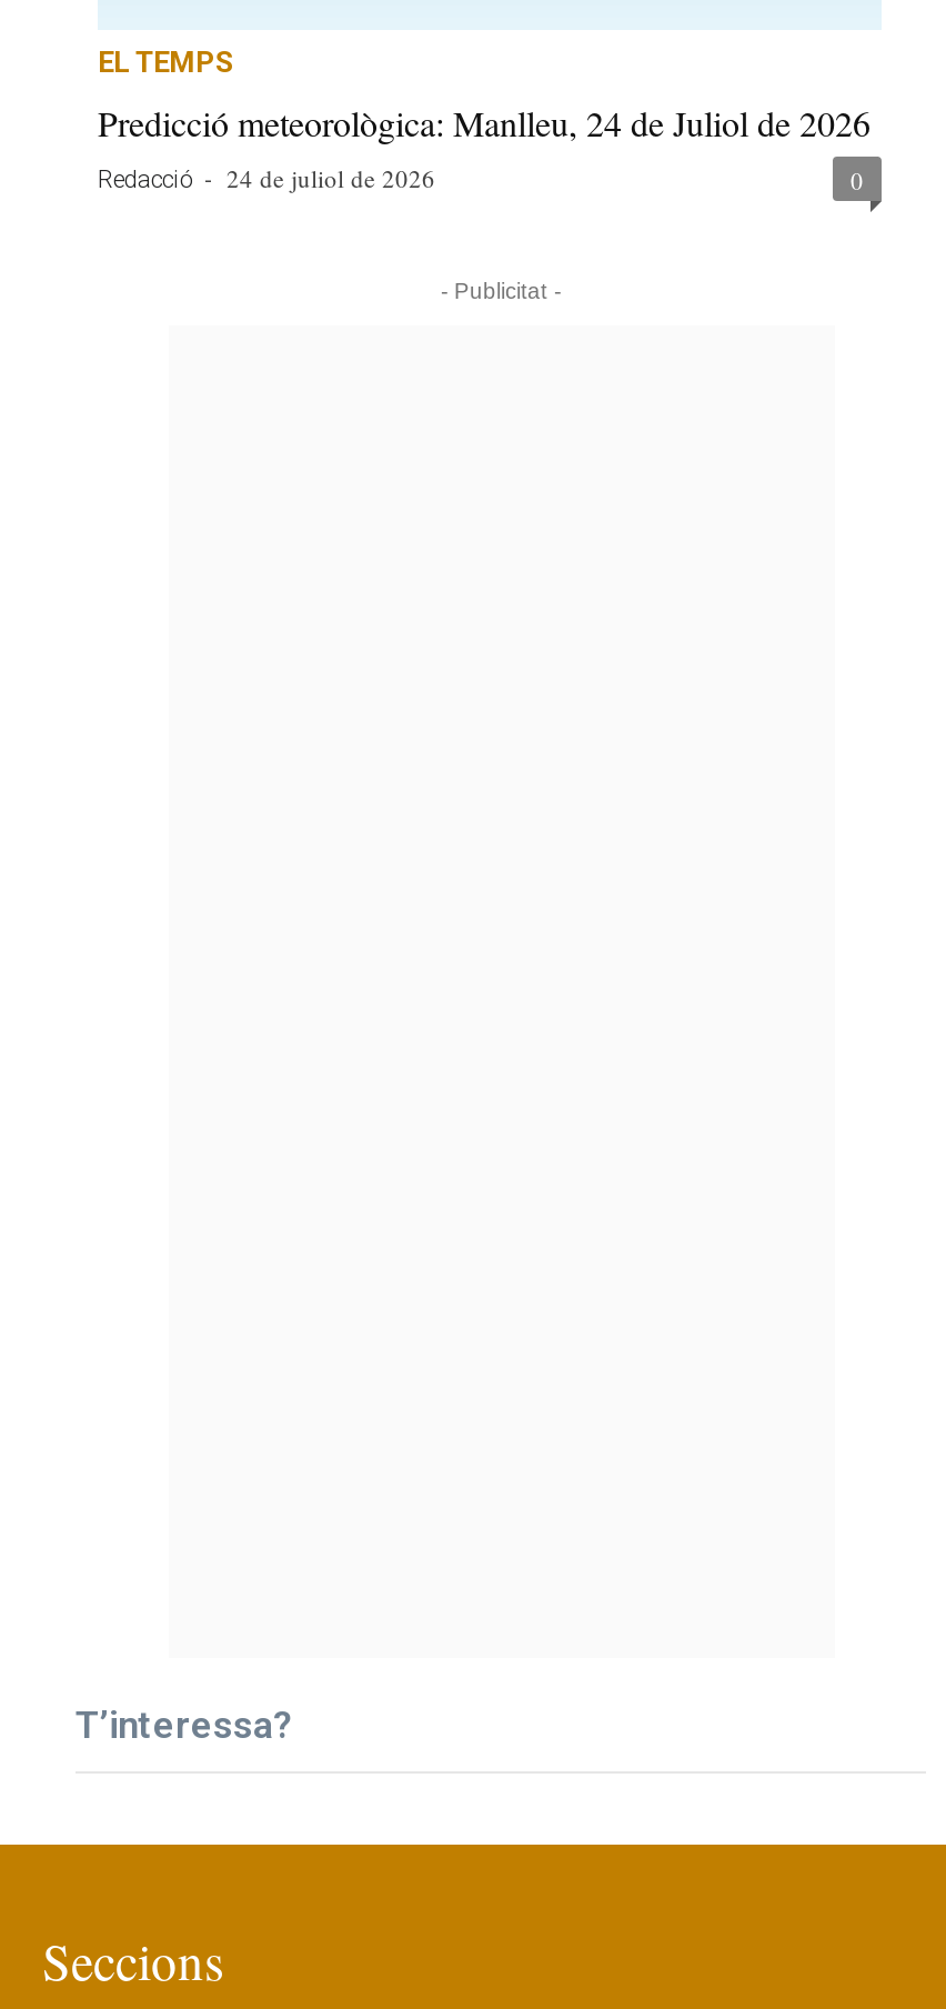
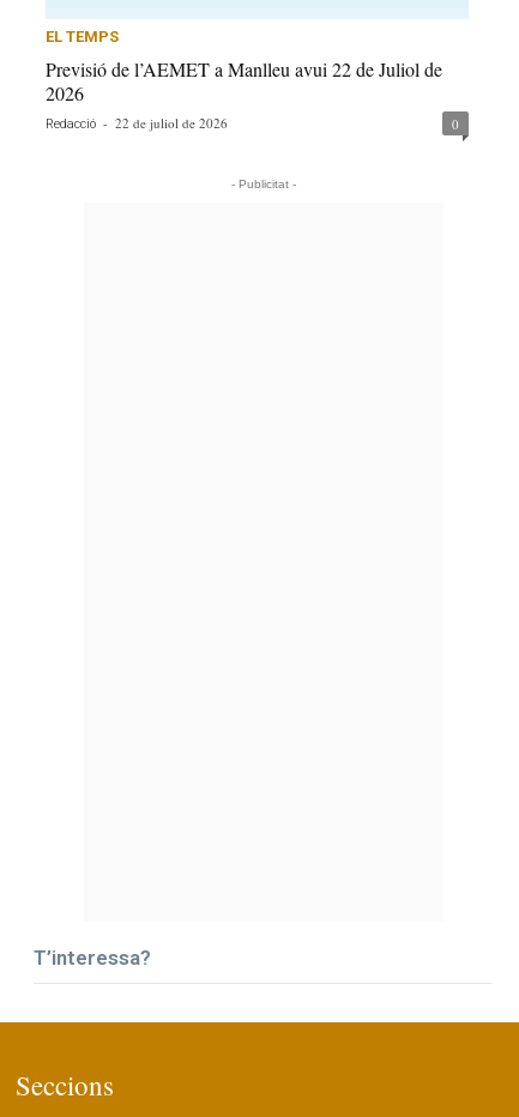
[98,100,870,195] Predicció meteorològica: Manlleu, 24 de Juliol de 2026 | Redacció - 24 de juliol de 2026 -> [46,56,442,132] Previsió de l’AEMET a Manlleu avui 22 de Juliol de | 2026 | Redacció - 22 de juliol de 2026

